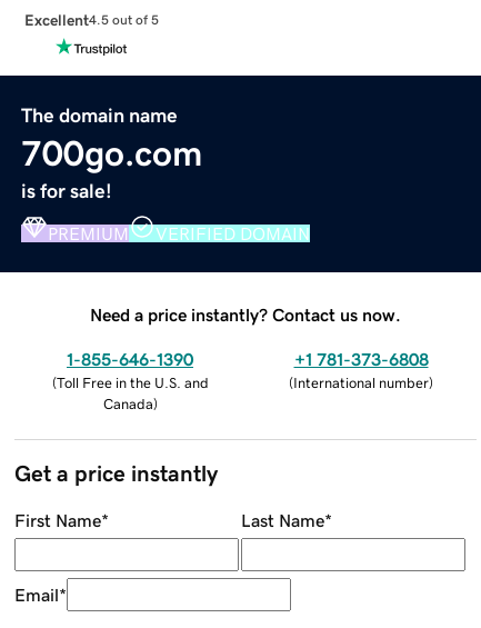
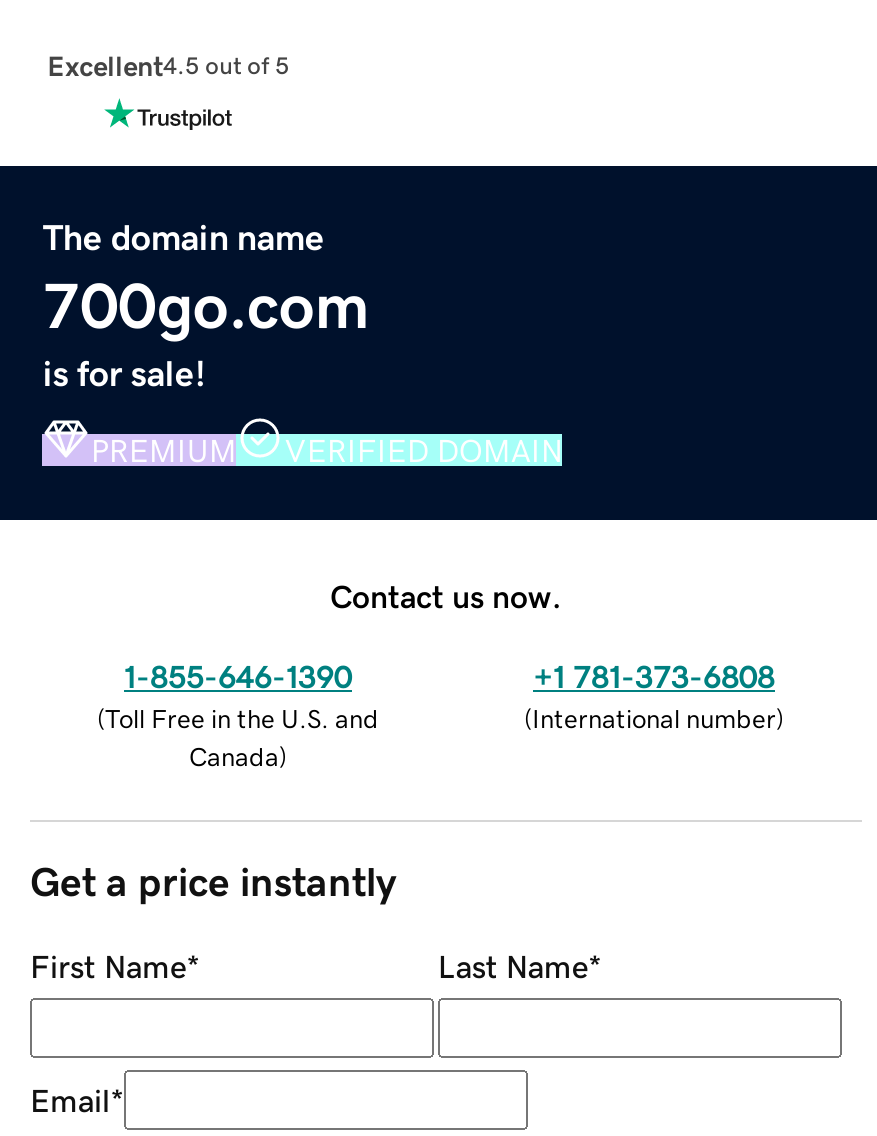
[90,305,401,323] Need a price instantly? Contact us now. -> [330,579,562,611] Contact us now.

